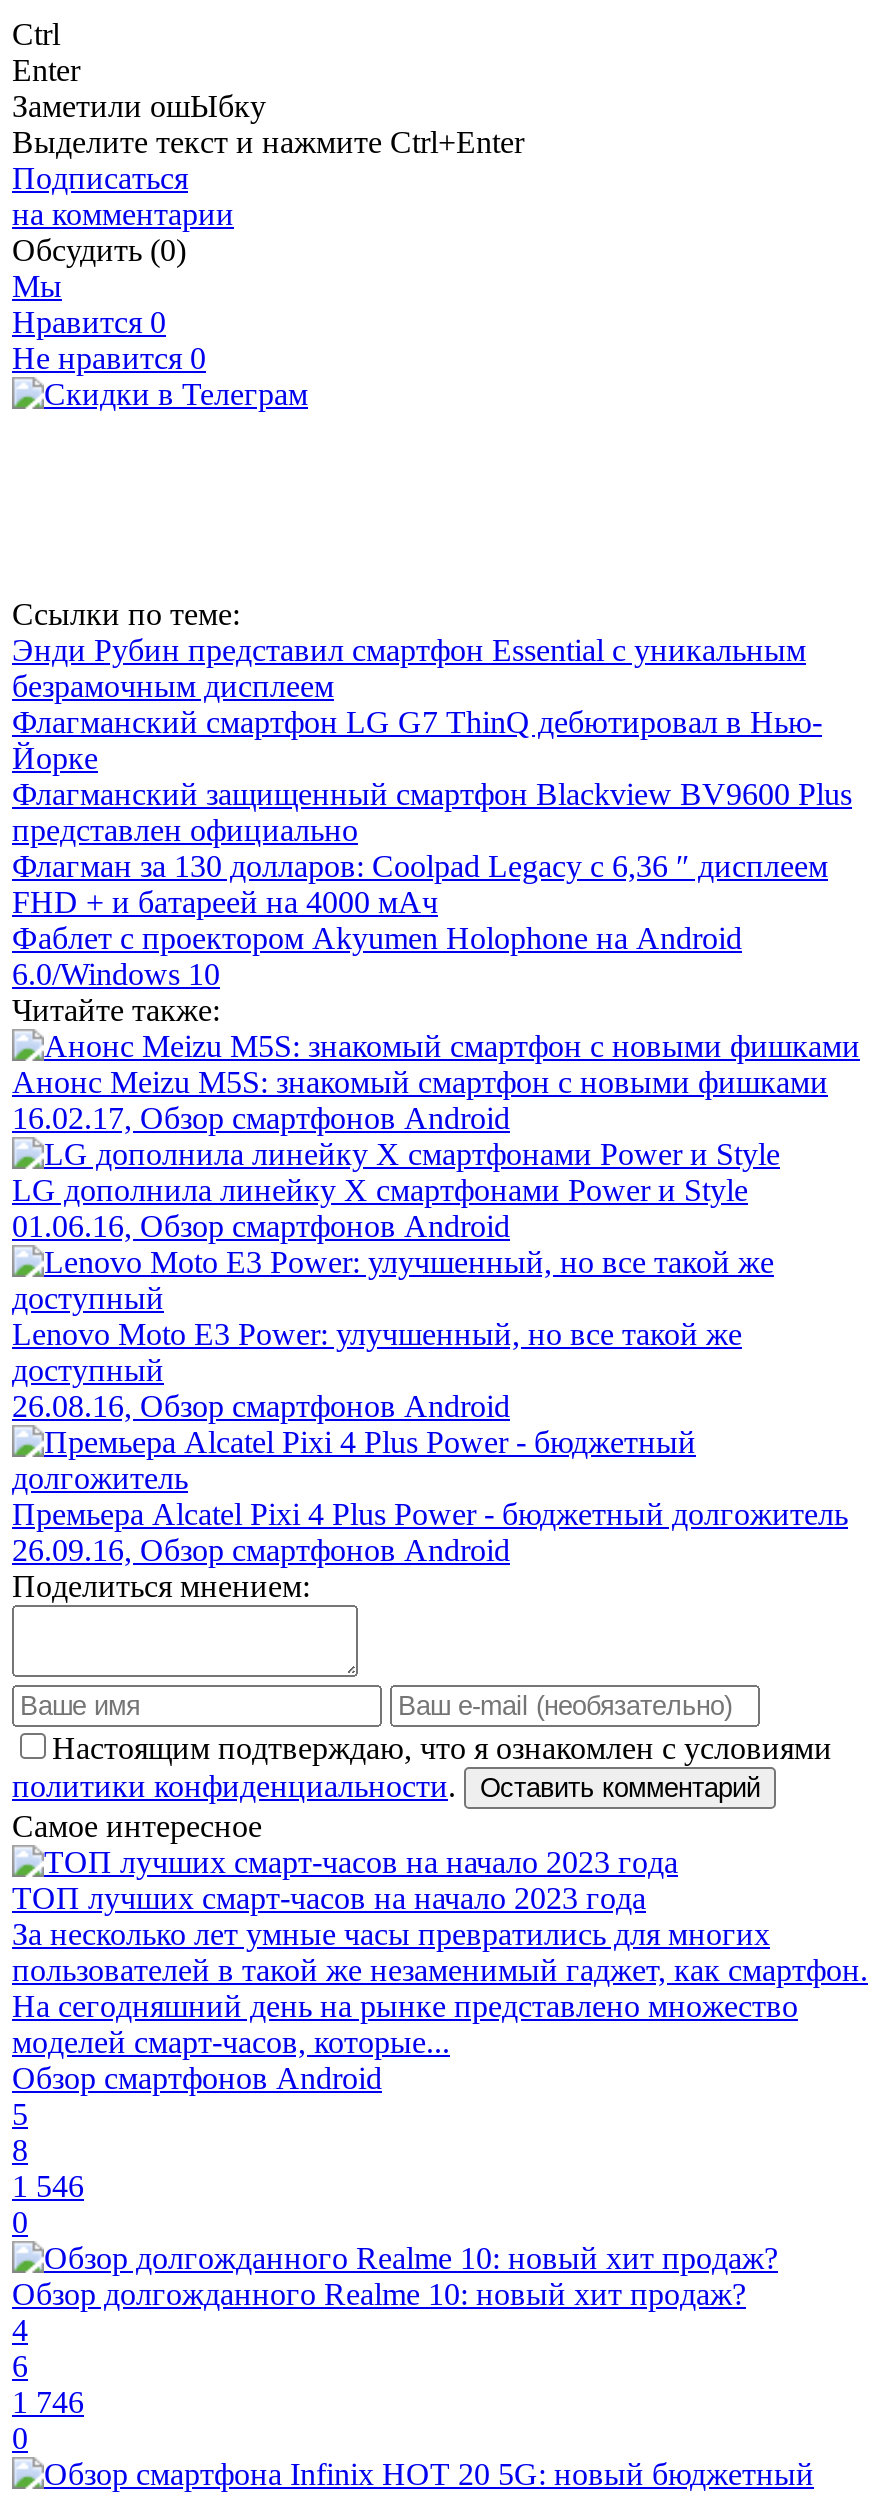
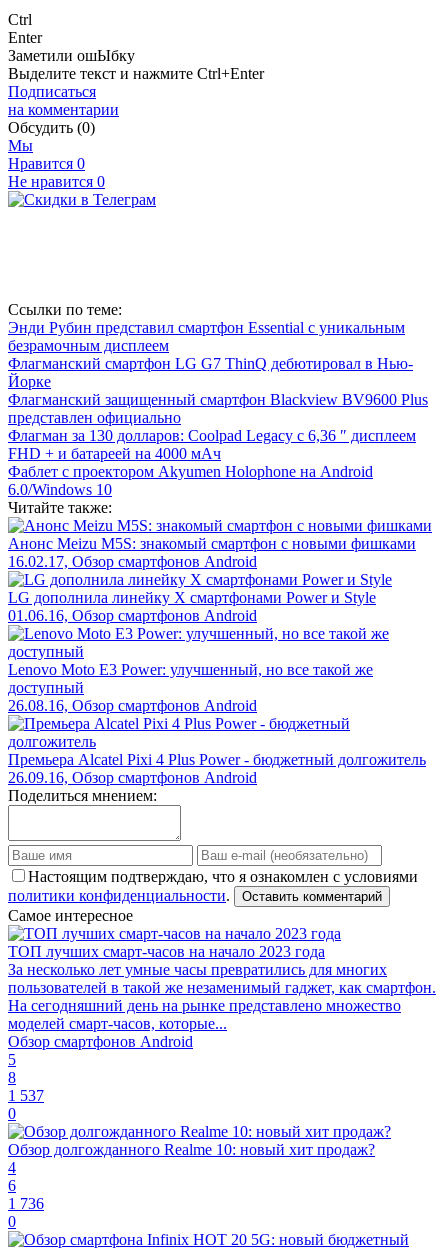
[12,2169,84,2203] 1 546 -> [8,1087,44,1104] 1 537
[12,2385,84,2419] 1 746 -> [8,1195,44,1212] 1 736

